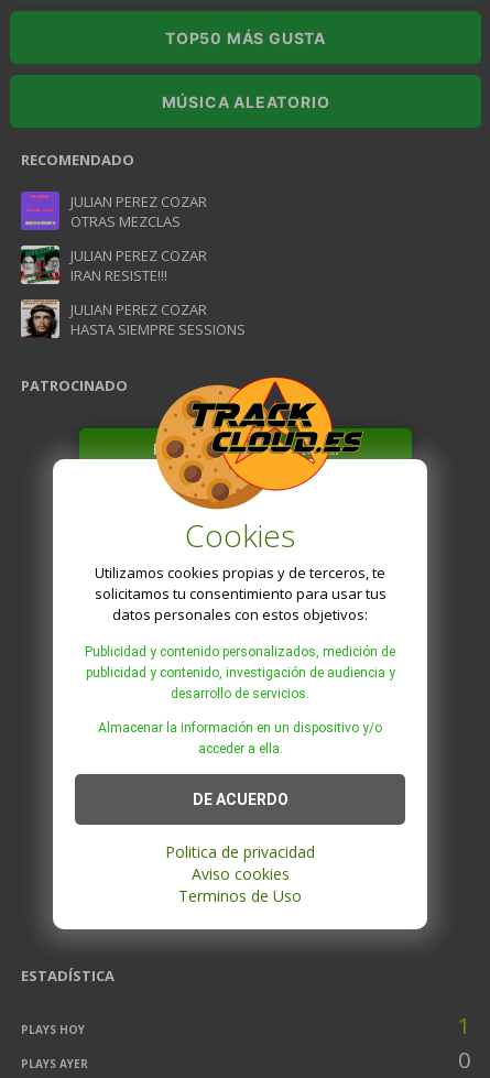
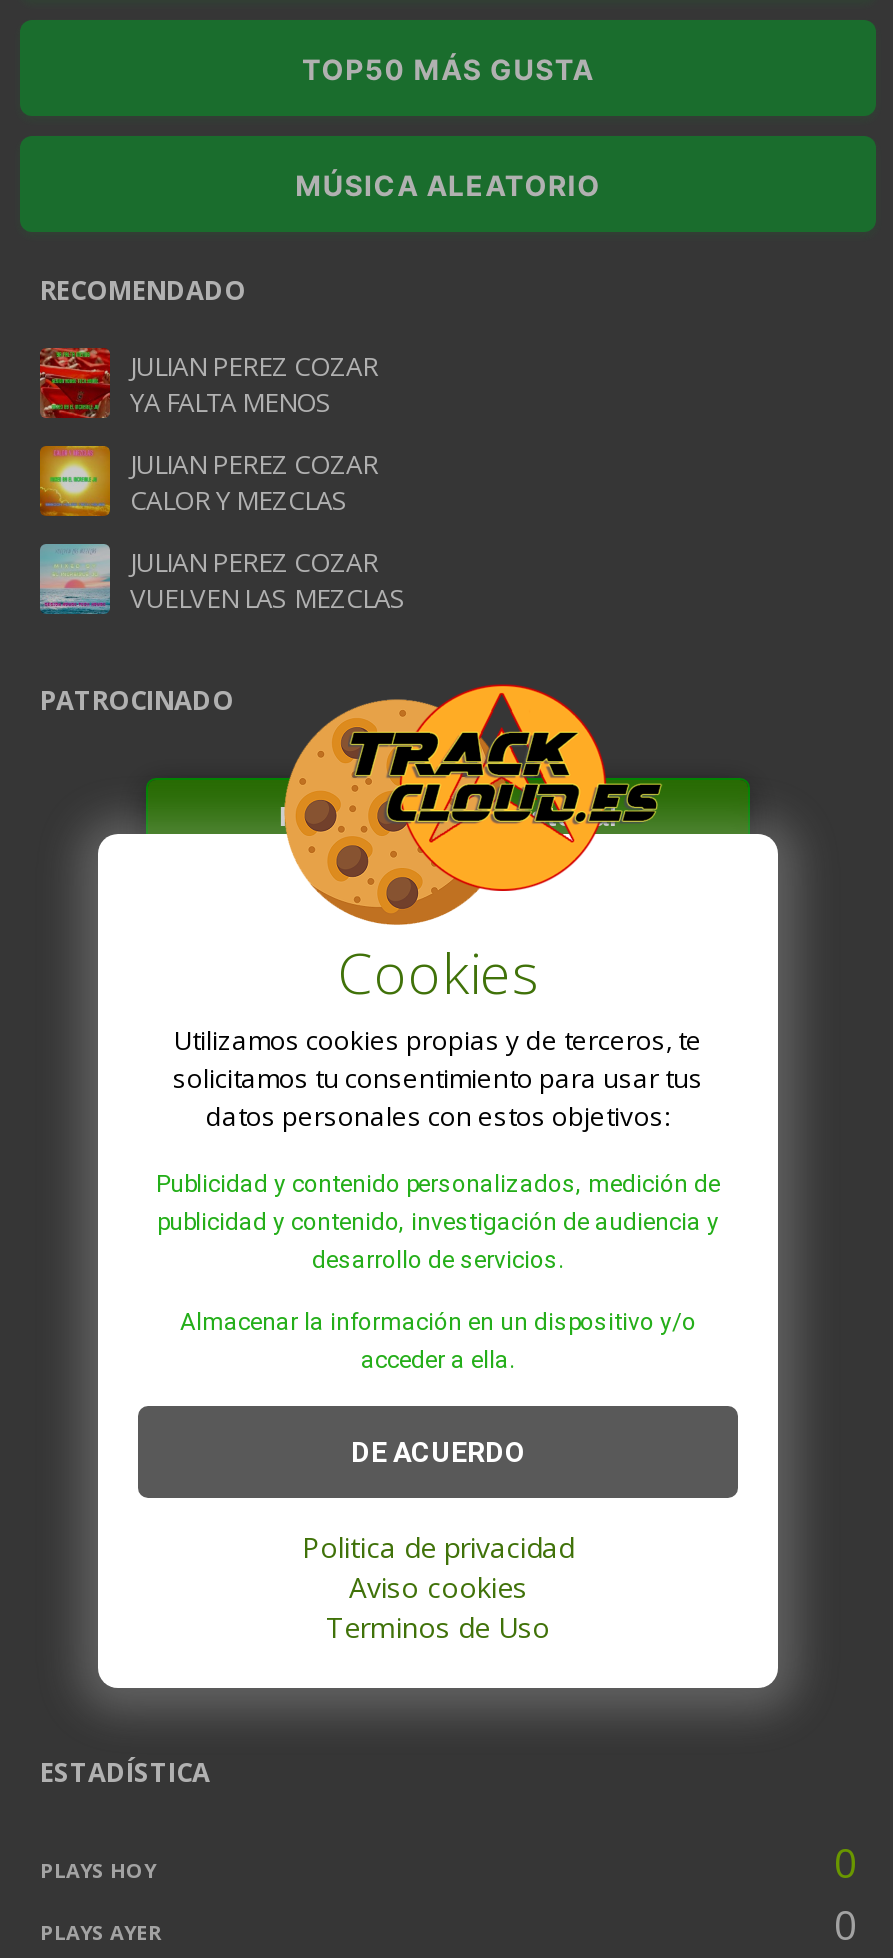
[20,190,181,231] [image] | OTRAS MEZCLAS -> [38,346,332,420] [image] | YA FALTA MENOS
[20,244,167,285] [image] | IRAN RESISTE!!! -> [38,444,348,518] [image] | CALOR Y MEZCLAS
[21,300,246,339] [image] | HASTA SIEMPRE SESSIONS -> [40,544,406,616] [image] | VUELVEN LAS MEZCLAS
[458,1011,470,1041] 1 -> [834,1836,856,1890] 0

